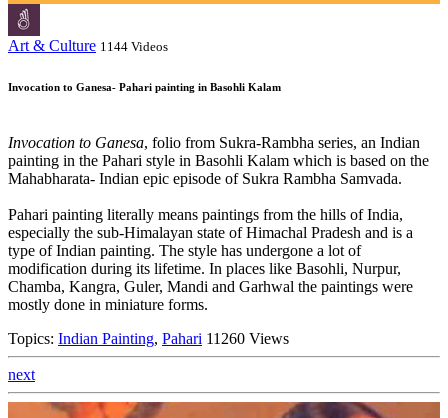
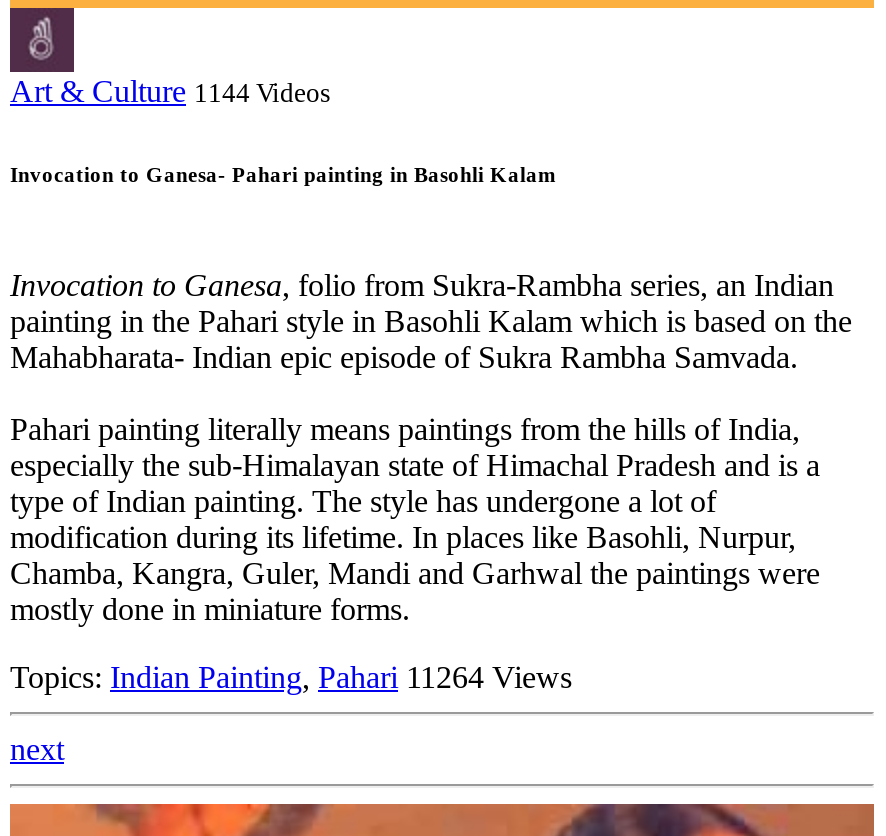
[8,330,289,347] Topics: Indian Painting, Pahari 11260 Views -> [10,660,572,694] Topics: Indian Painting, Pahari 11264 Views

